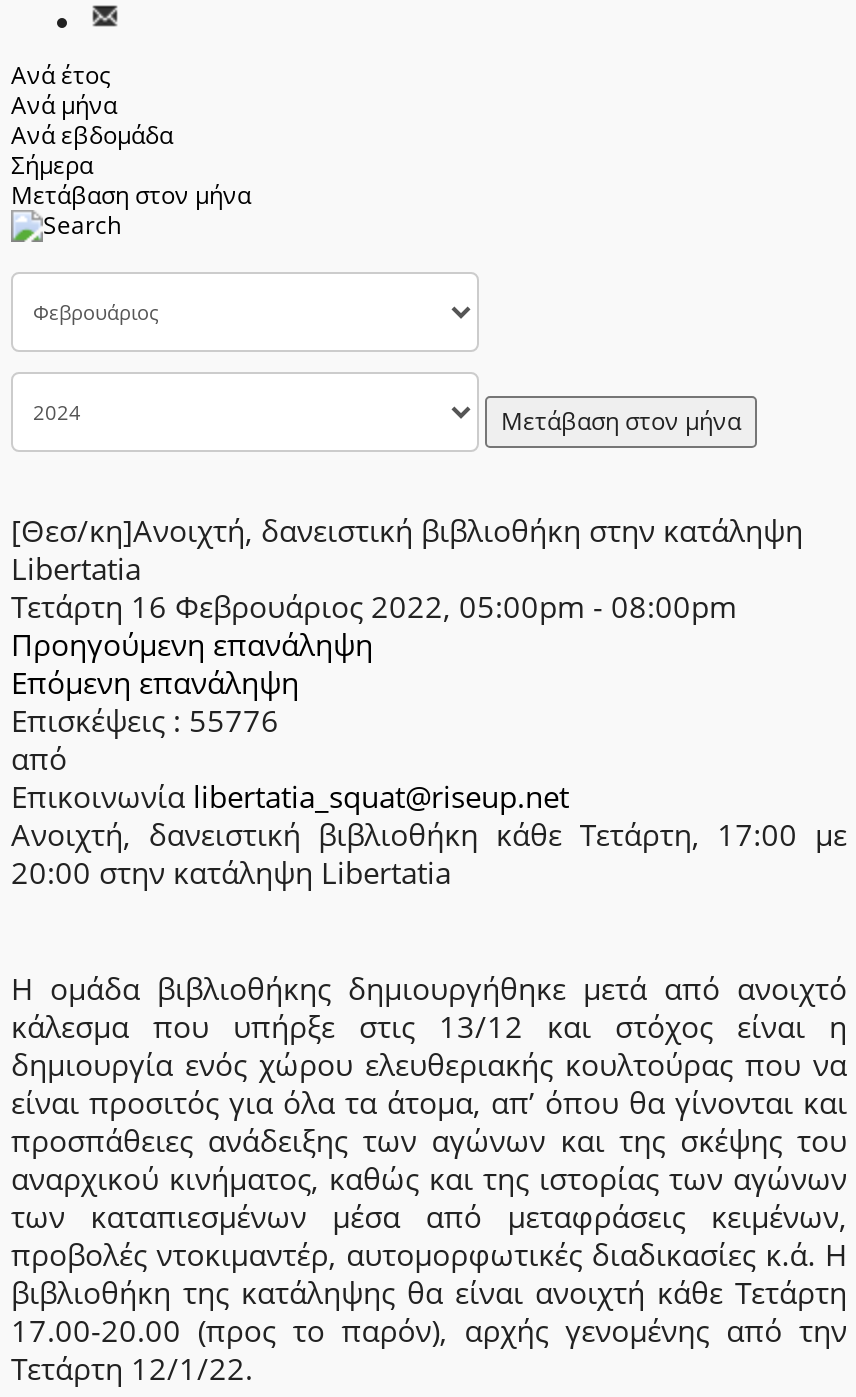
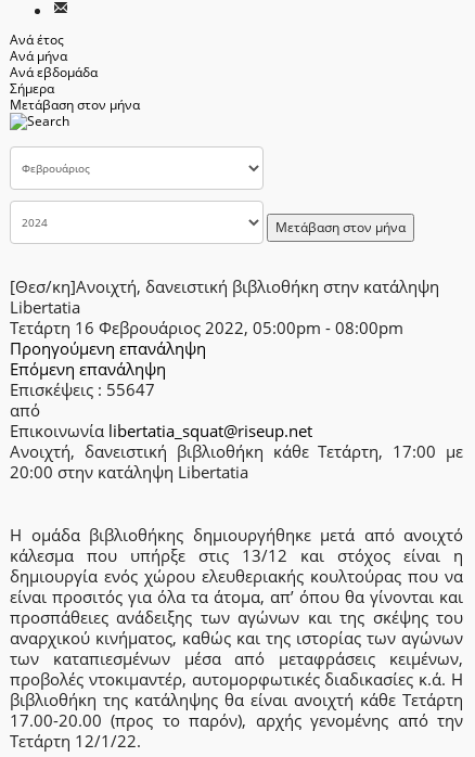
[11,700,279,740] Επισκέψεις: 55776 -> [10,378,155,400] Επισκέψεις: 55647

